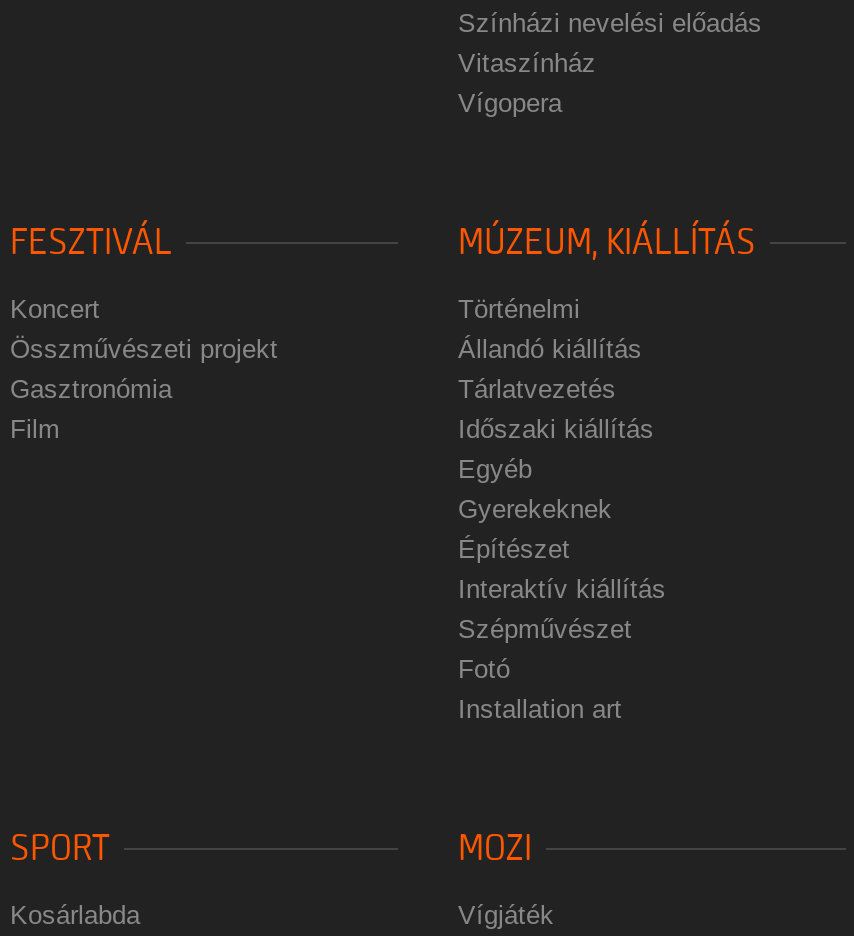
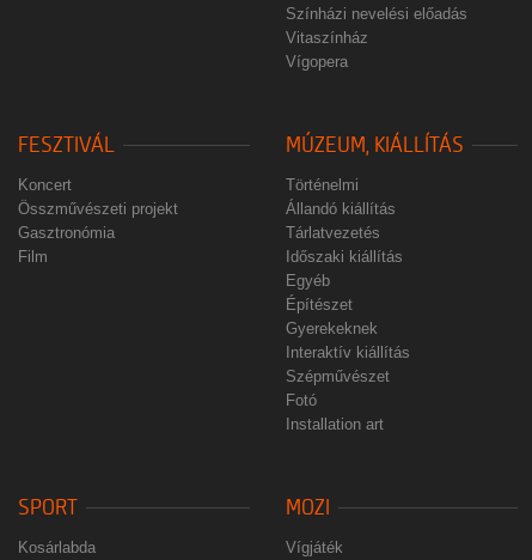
moved [458,494,612,524] -> [286,319,378,337]: Gyerekeknek
moved [458,534,570,564] -> [286,295,353,313]: Építészet

